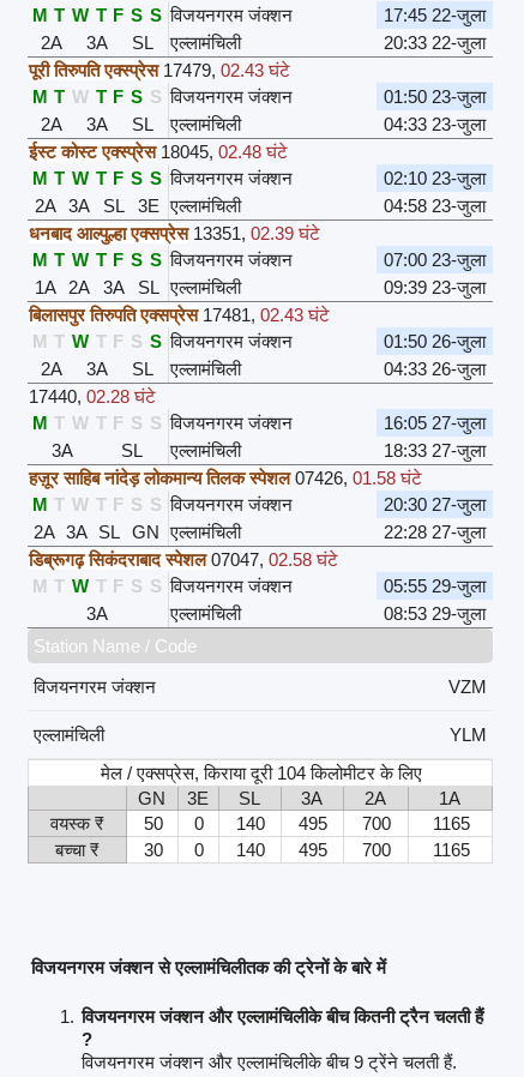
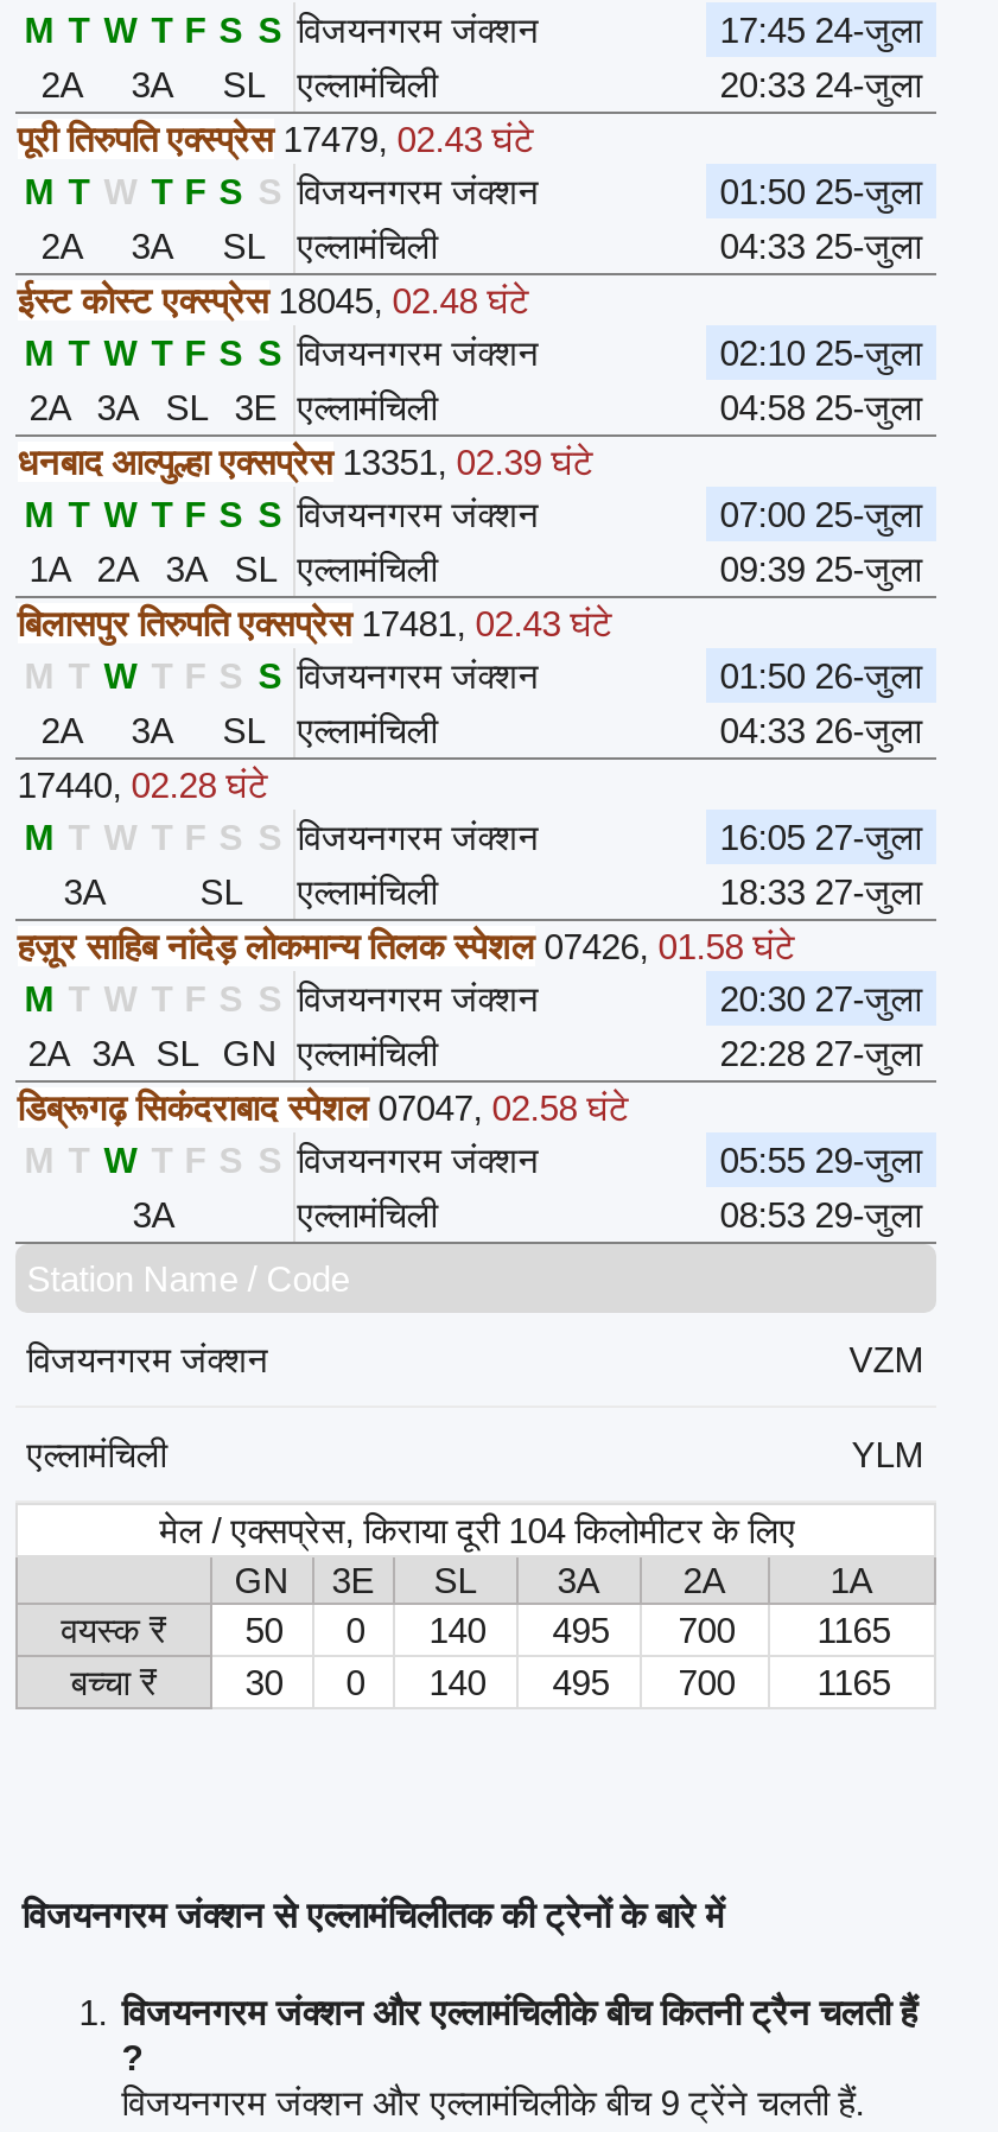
[383,5,485,25] 17:45 22-जुला -> [720,9,922,49] 17:45 24-जुला
[383,32,485,53] 20:33 22-जुला -> [720,64,922,104] 20:33 24-जुला
[383,86,485,107] 01:50 23-जुला -> [720,170,922,211] 01:50 25-जुला
[383,114,485,134] 04:33 23-जुला -> [720,225,922,265] 04:33 25-जुला
[383,168,485,188] 02:10 23-जुला -> [720,332,922,372] 02:10 25-जुला
[383,195,485,216] 04:58 23-जुला -> [720,387,922,427] 04:58 25-जुला
[383,249,485,270] 07:00 23-जुला -> [720,493,922,534] 07:00 25-जुला
[383,277,485,297] 09:39 23-जुला -> [720,548,922,588] 09:39 25-जुला

